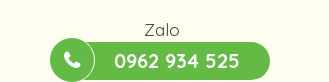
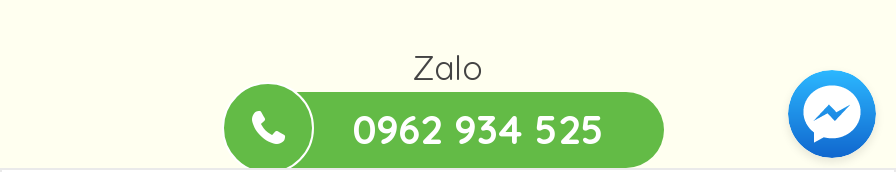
none -> [786,68,878,160] [image]

